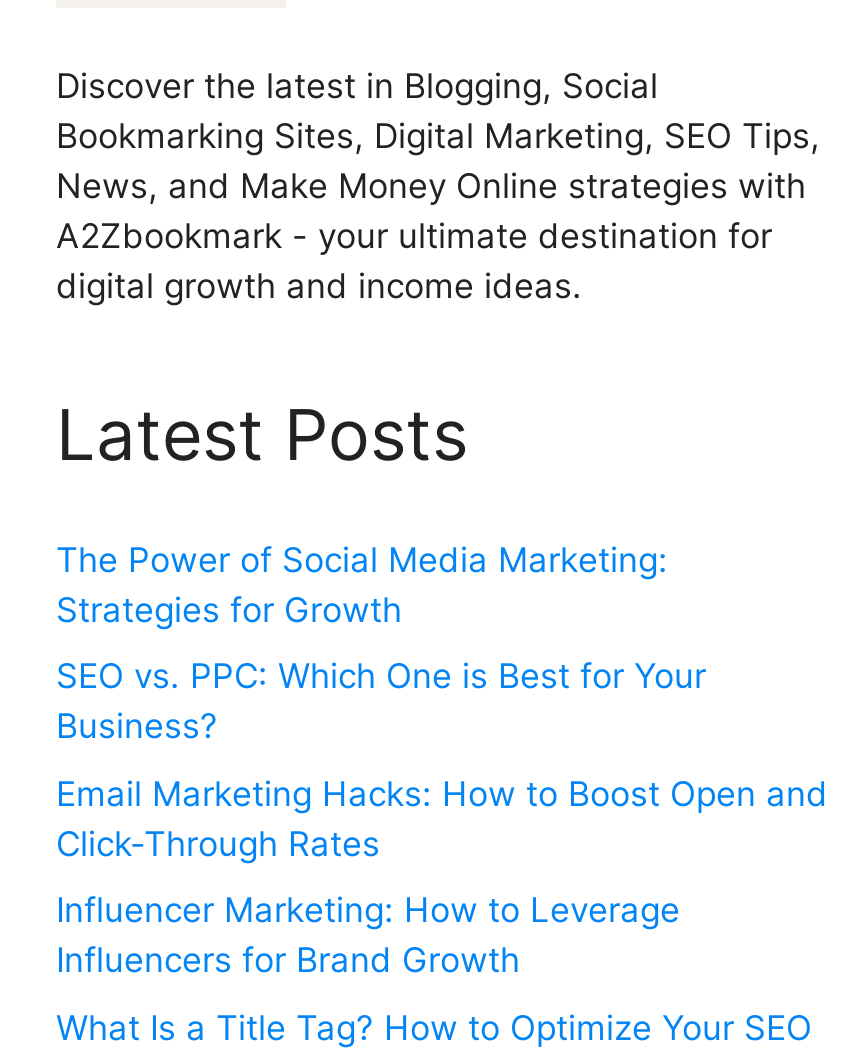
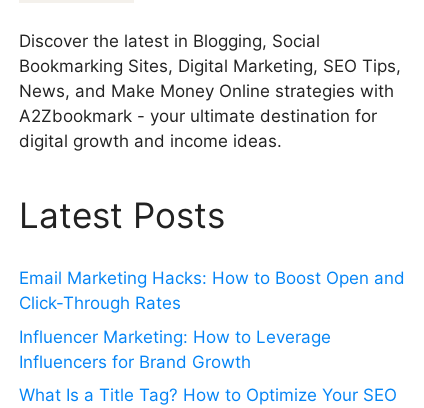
[56,540,706,747] The Power of Social Media Marketing: | Strategies for Growth | SEO vs. PPC: Which One is Best for Your | Business? -> none

